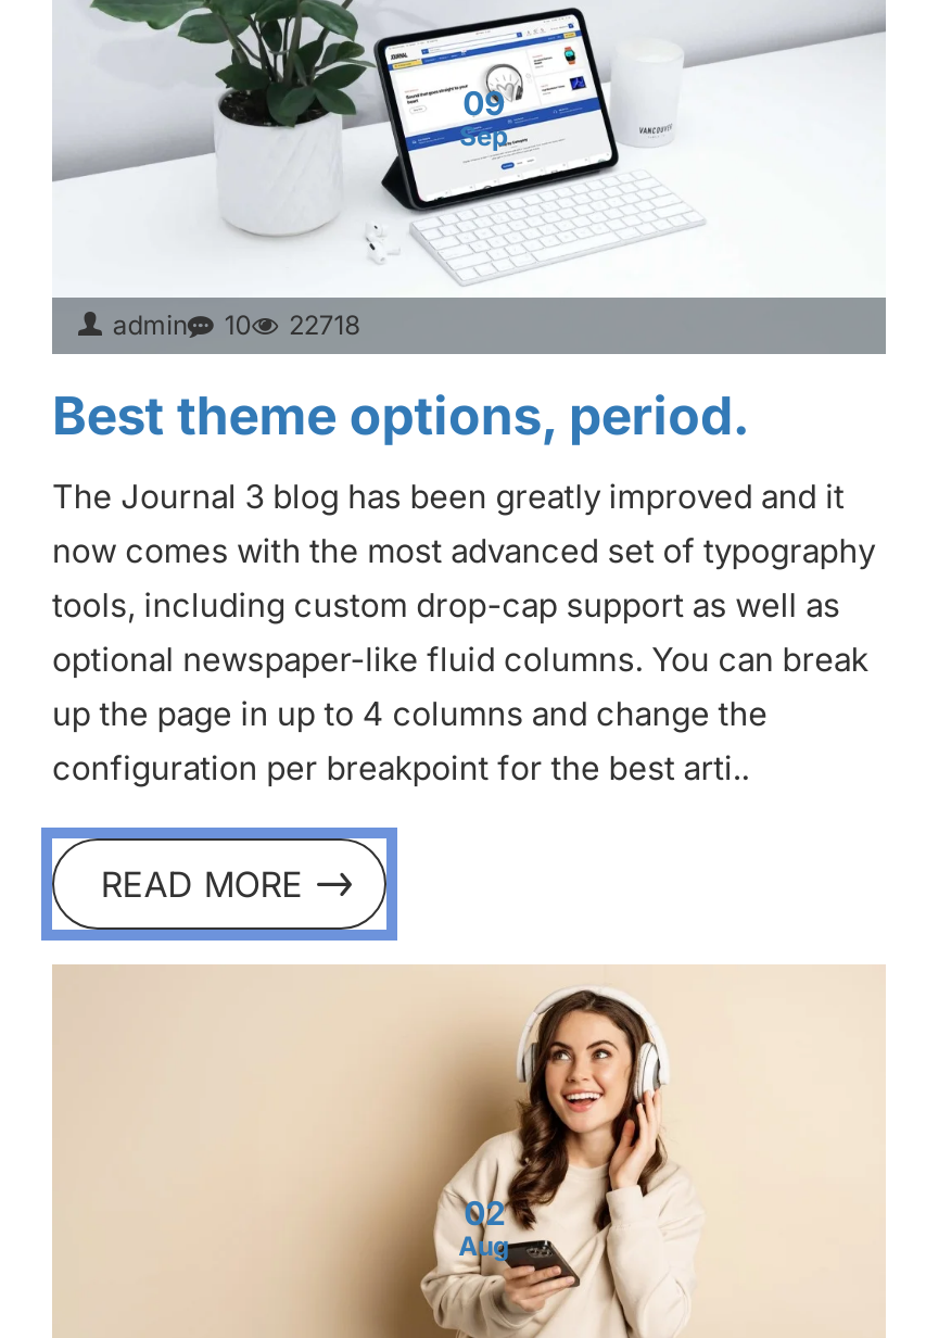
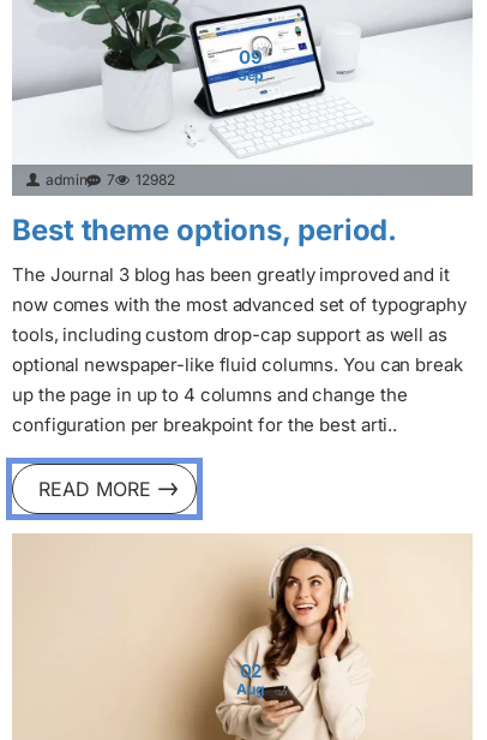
[224,308,252,341] 10 -> [107,170,115,188] 7
[289,308,359,341] 22718 -> [136,170,175,188] 12982

